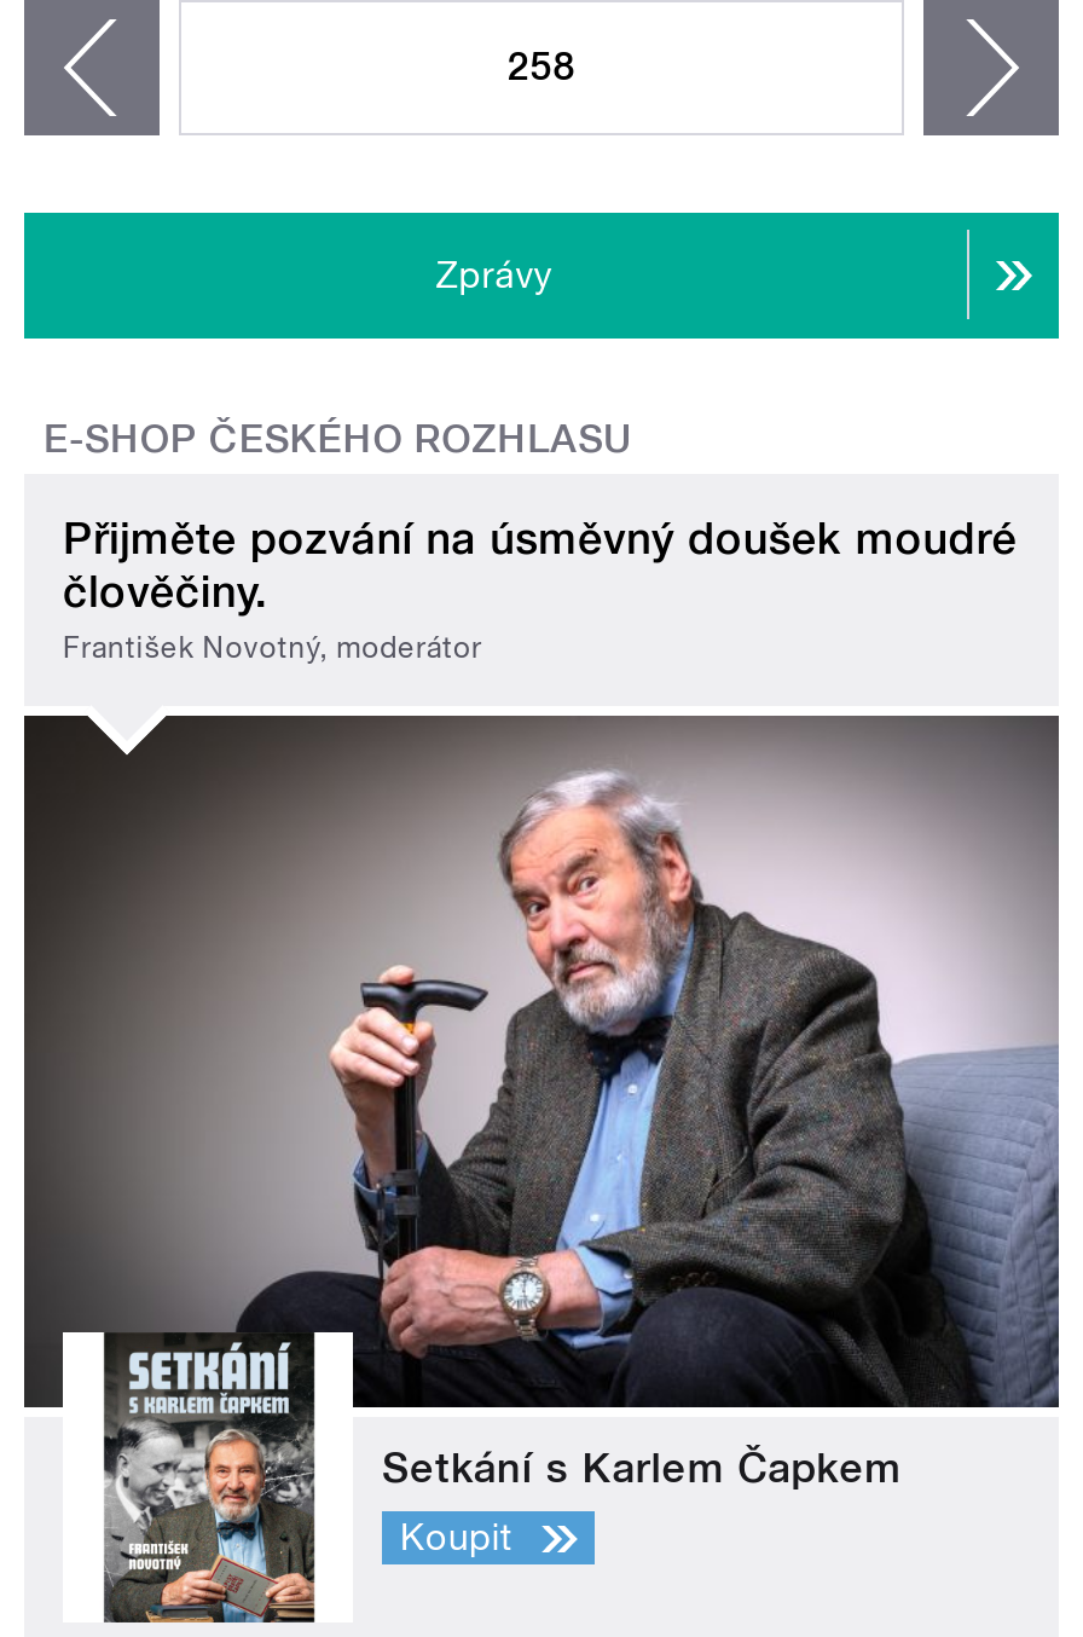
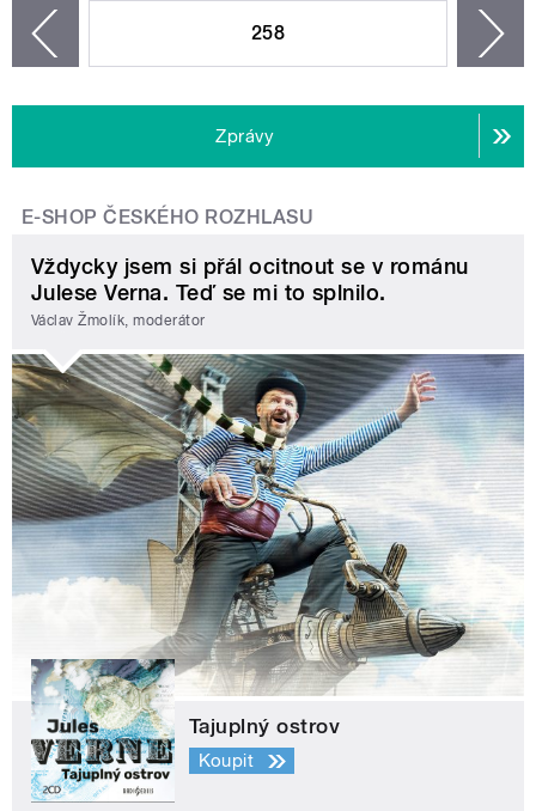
[63,512,1017,666] Přijměte pozvání na úsměvný doušek moudré | člověčiny. | František Novotný, moderátor -> [31,253,469,329] Vždycky jsem si přál ocitnout se v románu | Julese Verna. Teď se mi to splnilo. | Václav Žmolík, moderátor
[22,713,1061,1625] [image] | Setkání s Karlem Čapkem -> [11,354,524,803] [image] | Tajuplný ostrov

